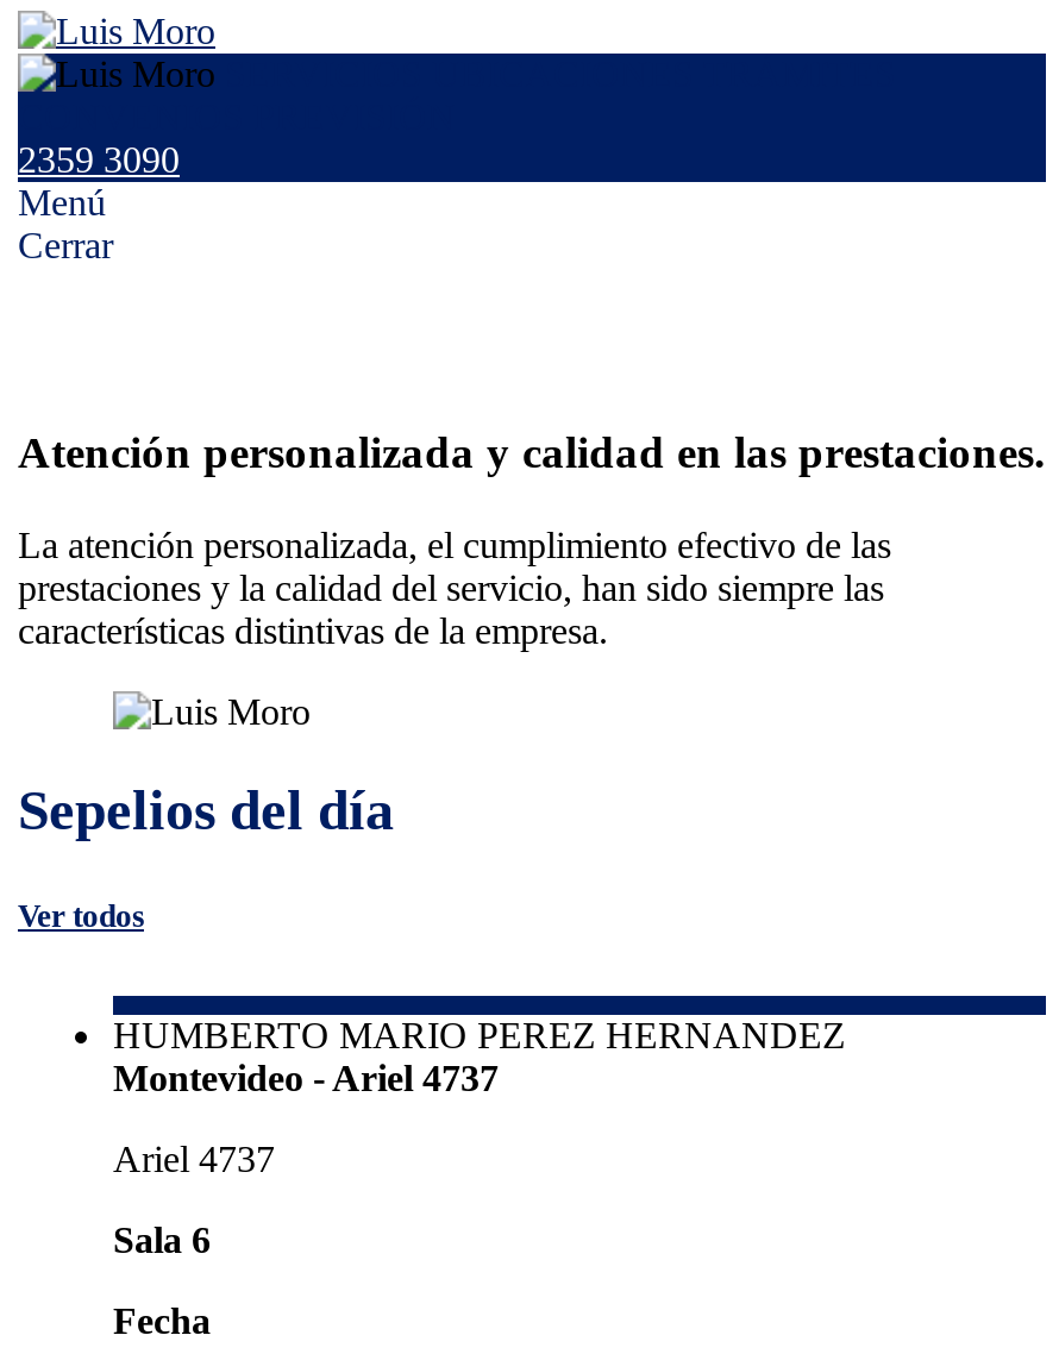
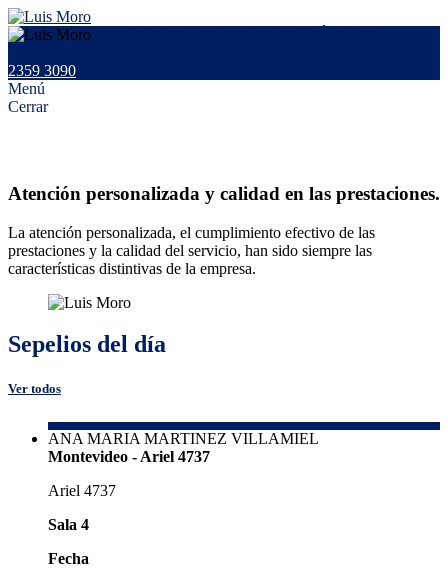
[113,1014,846,1054] HUMBERTO MARIO PEREZ HERNANDEZ -> [48,430,319,447] ANA MARIA MARTINEZ VILLAMIEL
[113,1219,211,1259] Sala 6 -> [48,516,89,533] Sala 4

